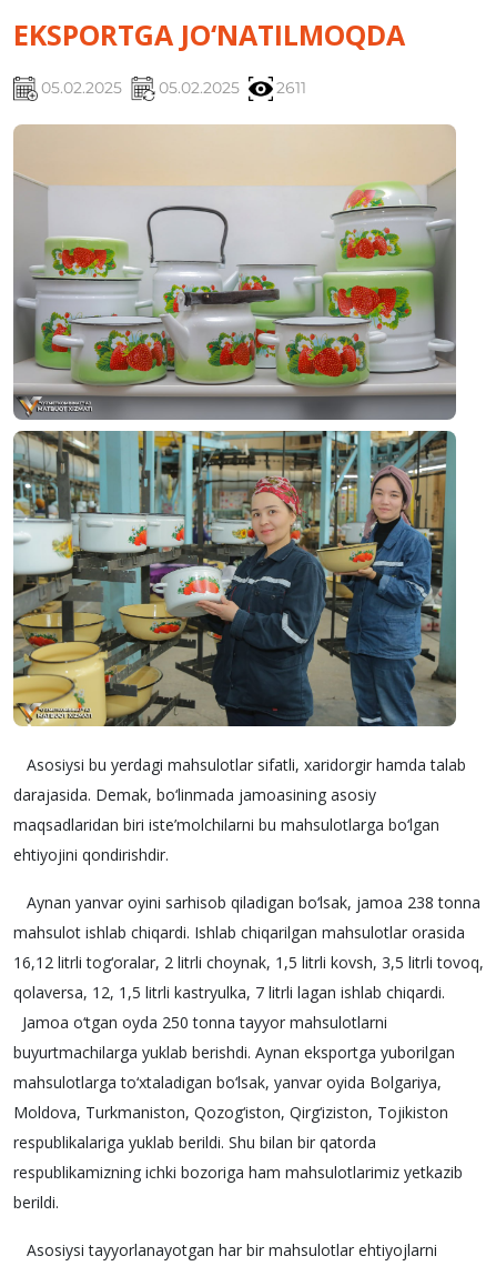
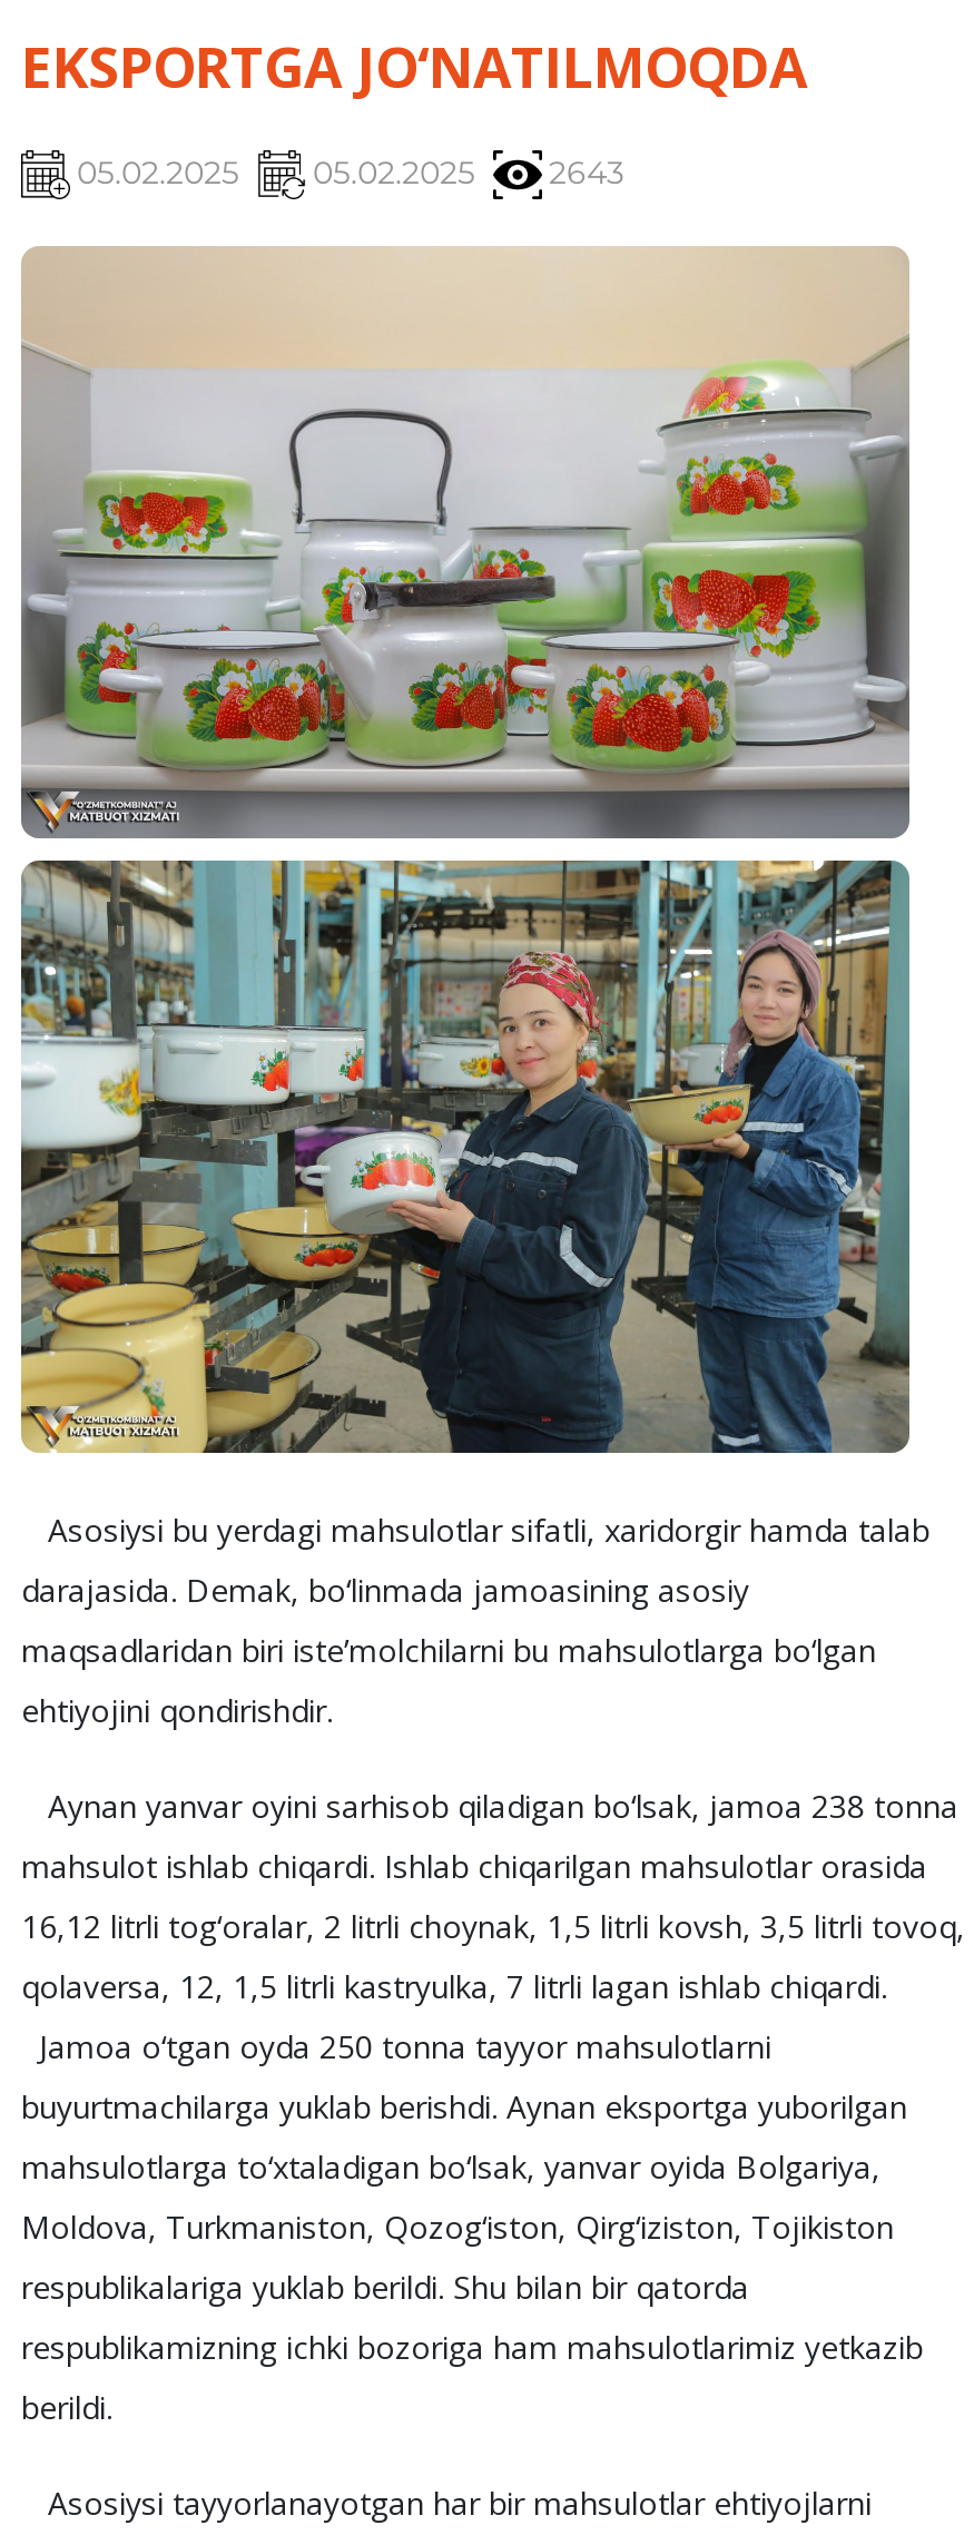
[41,78,306,98] 05.02.2025 05.02.2025 2611 -> [77,153,624,193] 05.02.2025 05.02.2025 2643

